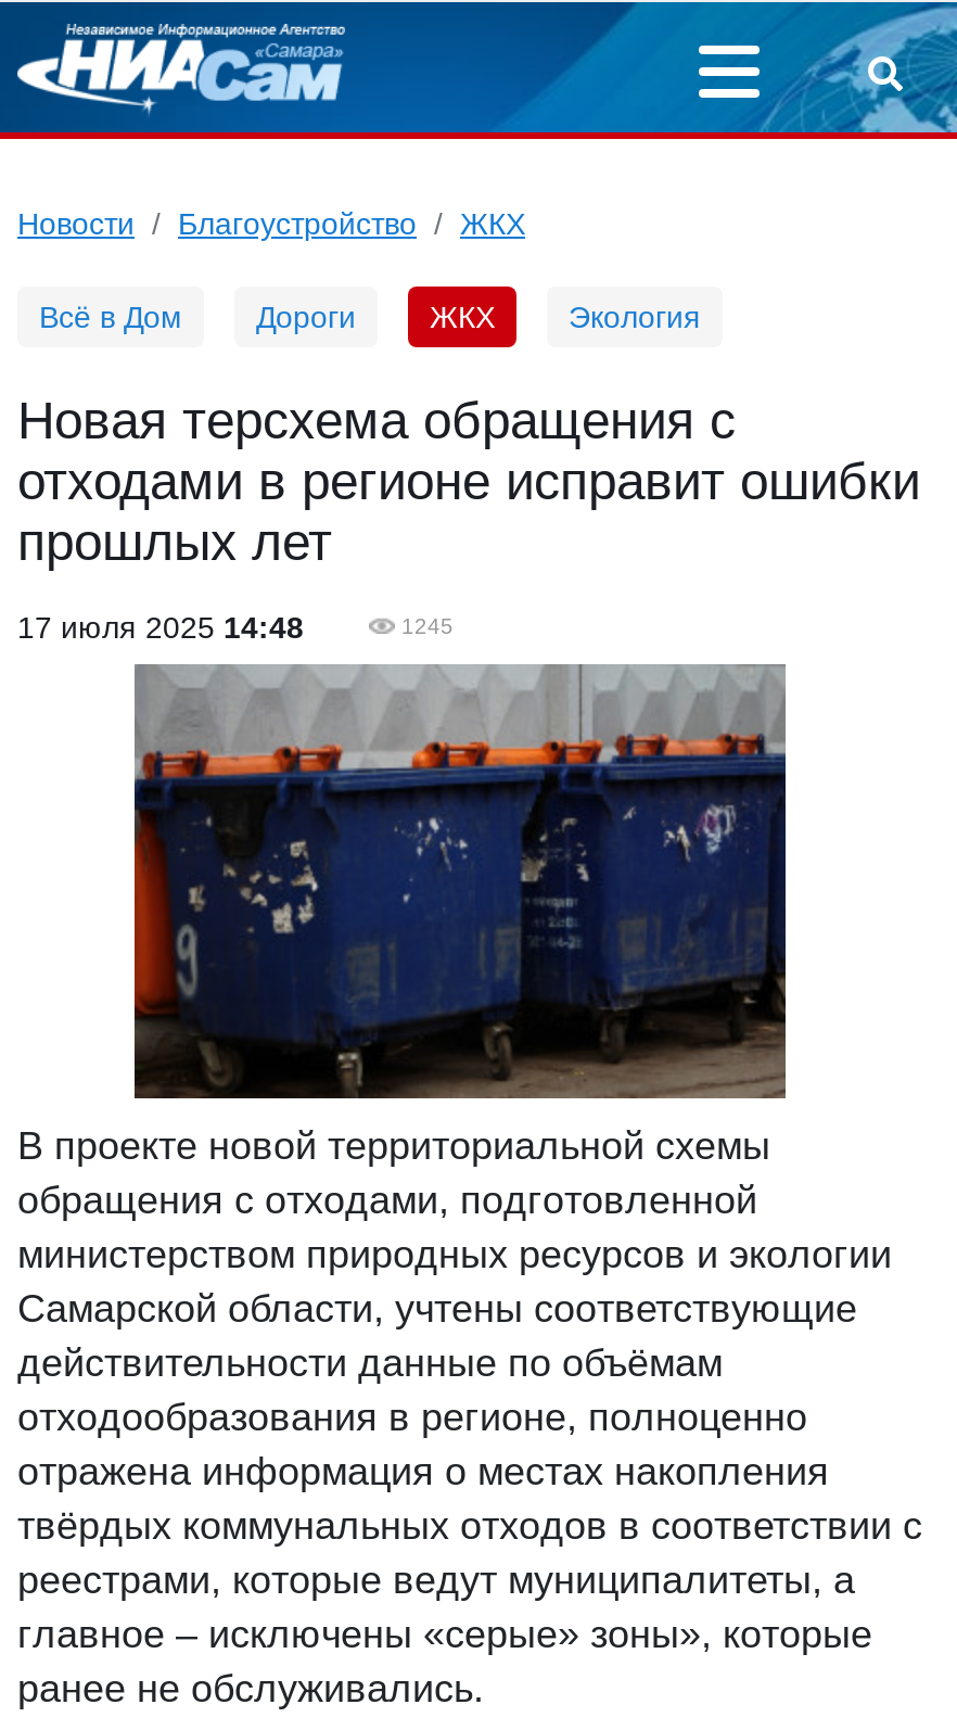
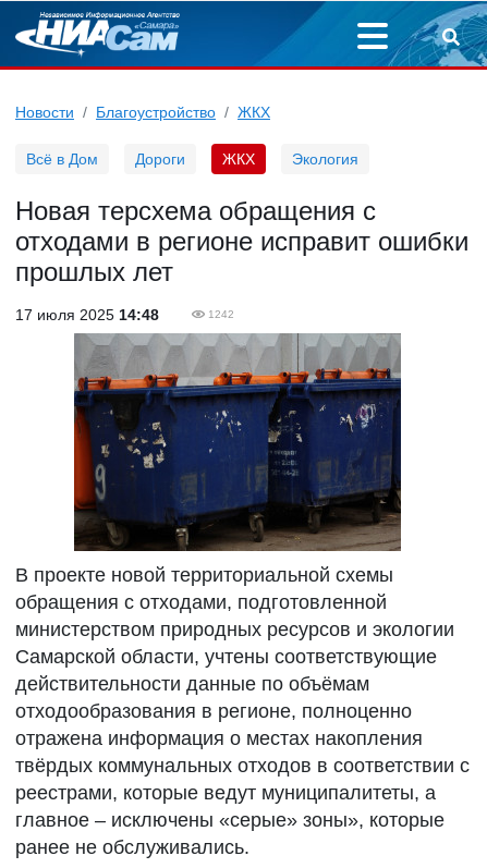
[401,614,454,638] 1245 -> [208,308,234,320] 1242

